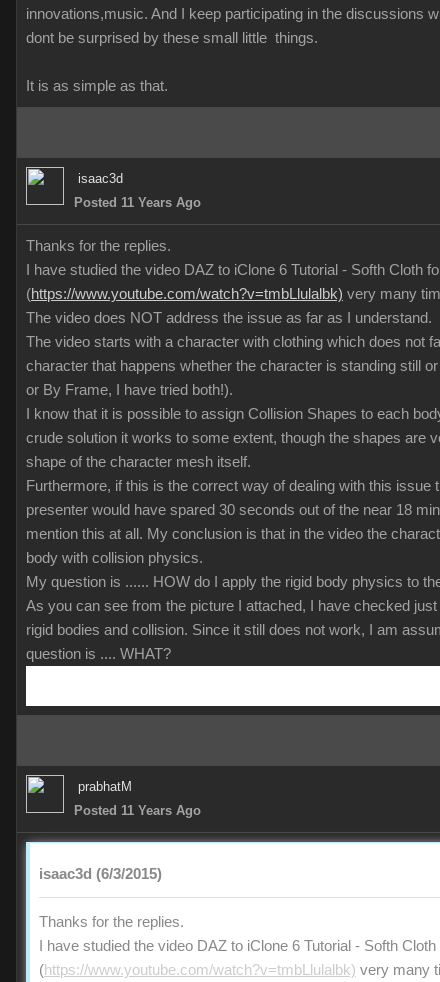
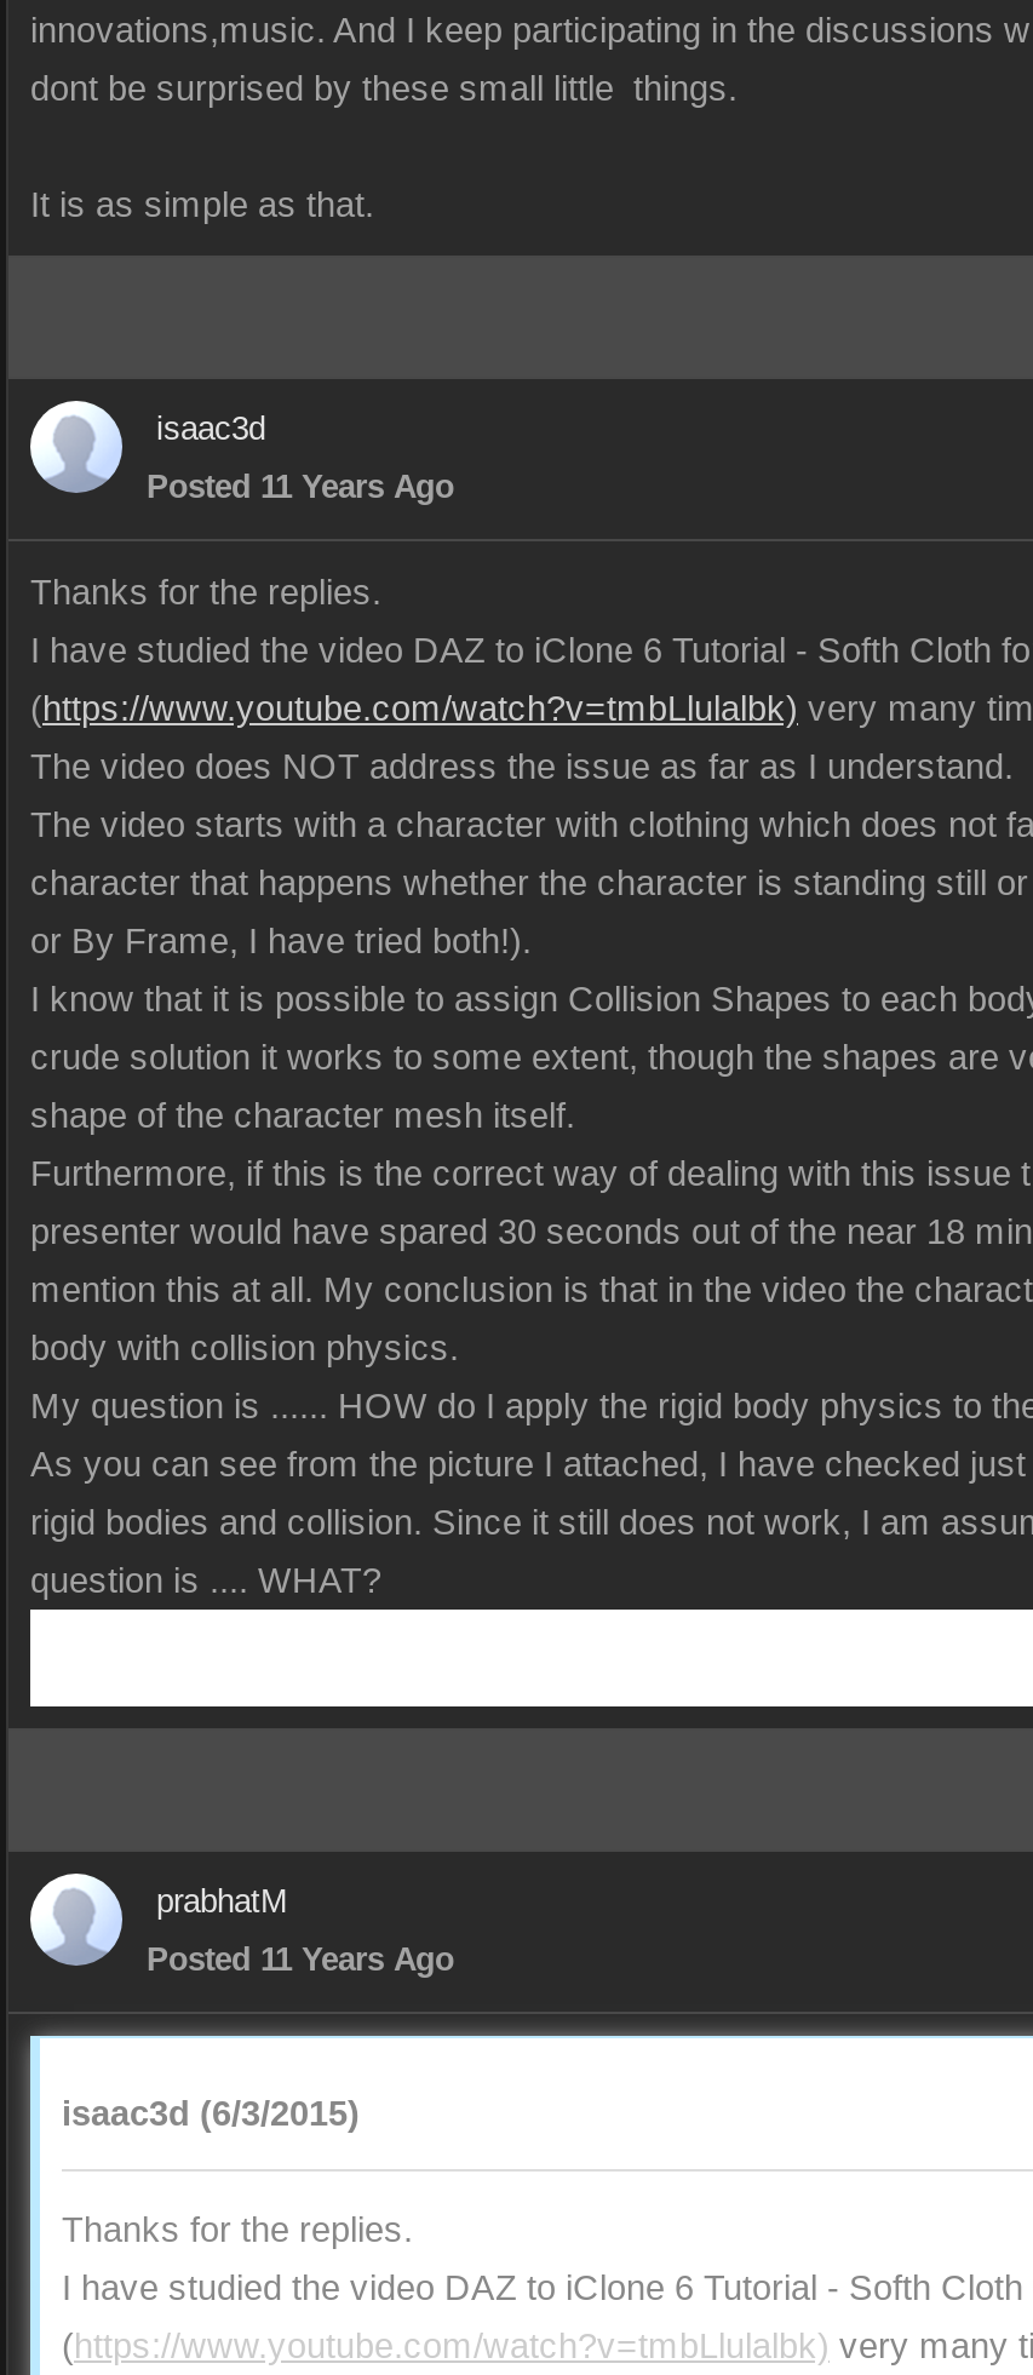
[25,166,65,206] [image] -> [30,401,122,493] [image]
[25,774,65,814] [image] -> [30,1874,122,1966] [image]

